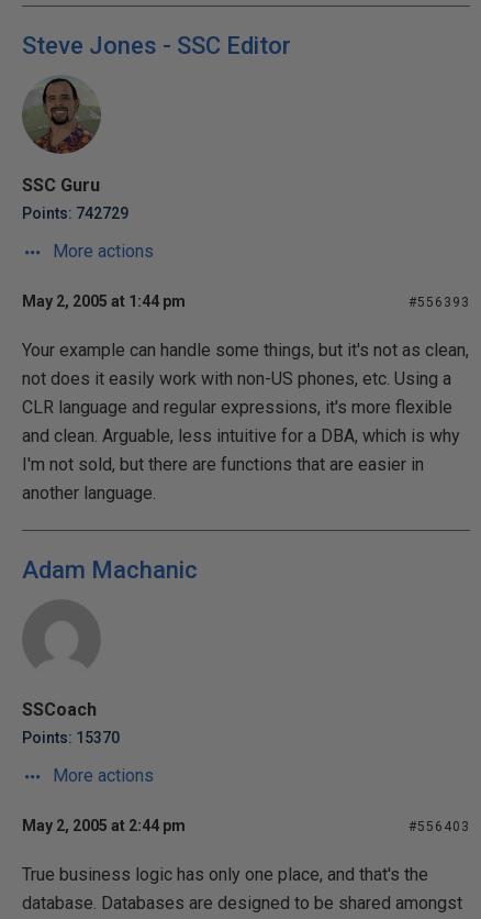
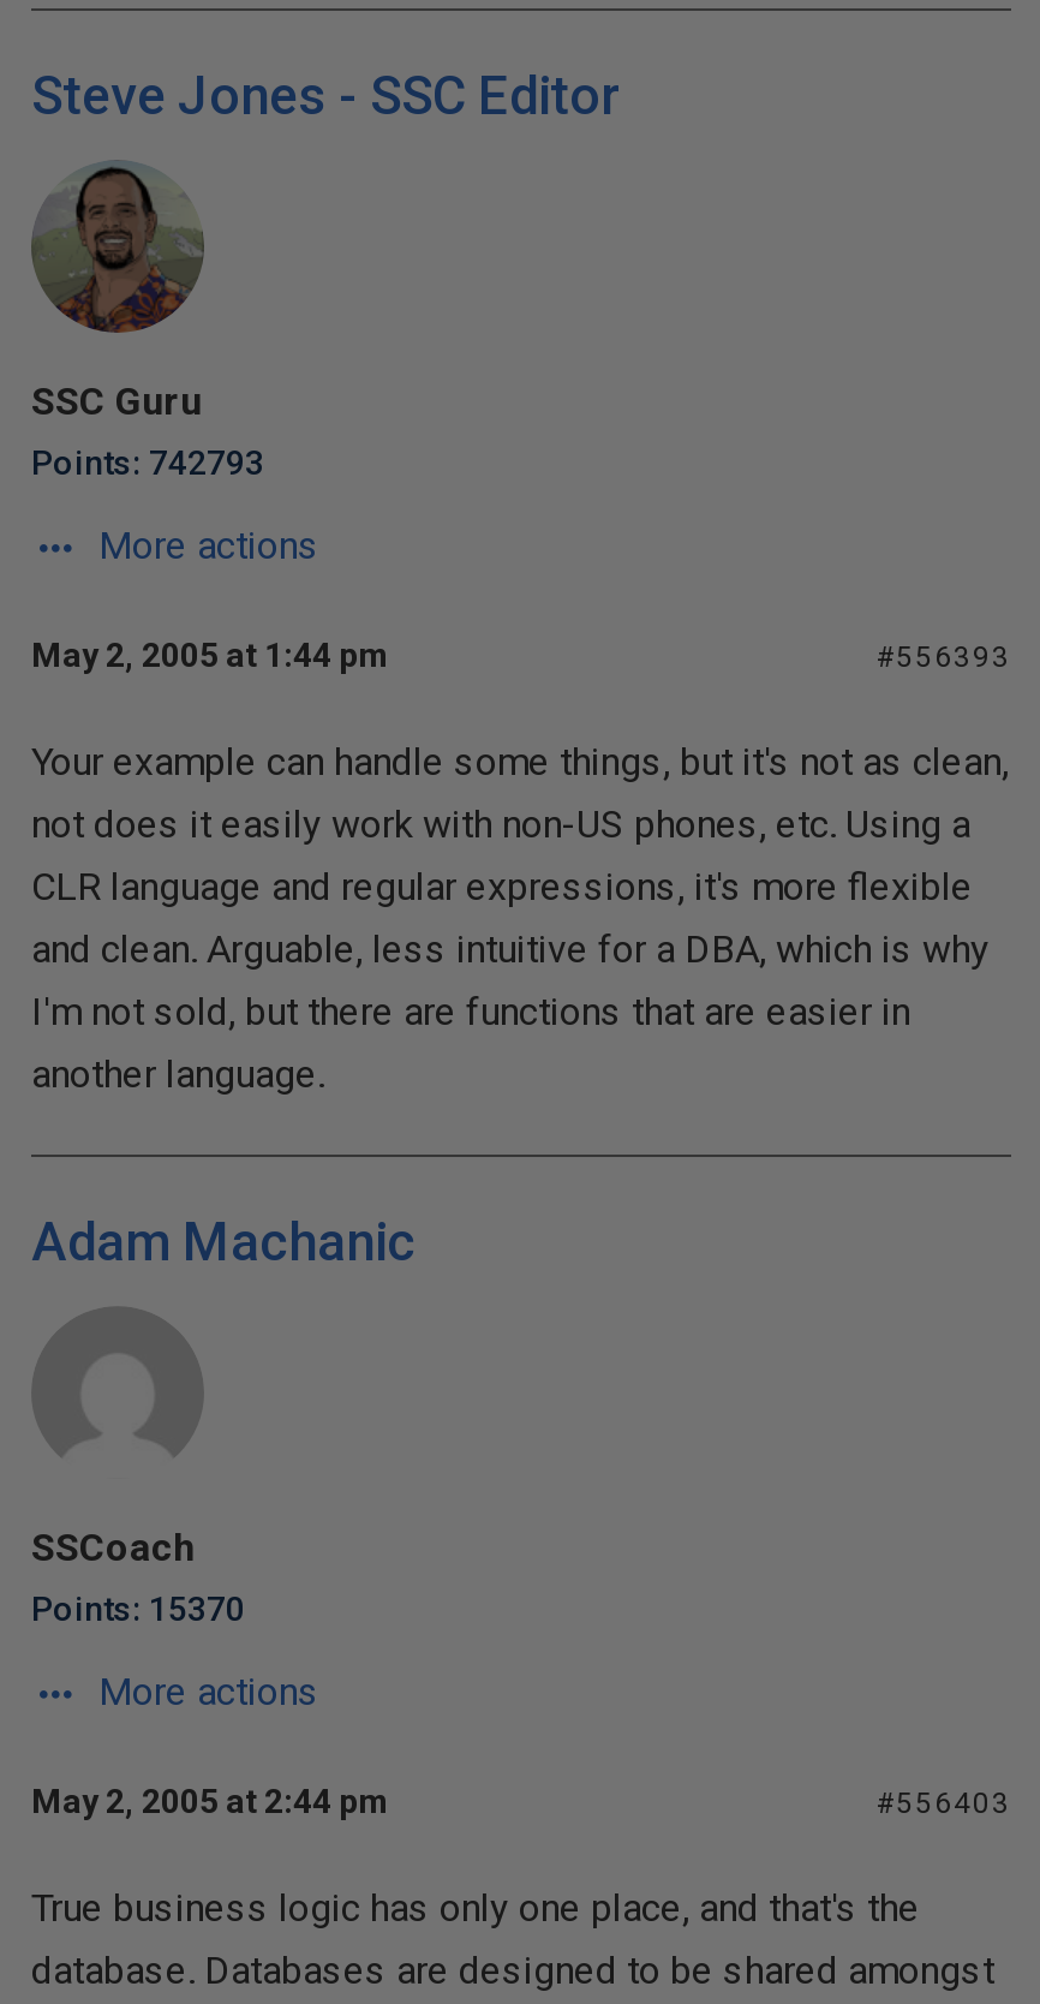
[22,204,128,222] Points: 742729 -> [31,443,264,482] Points: 742793

